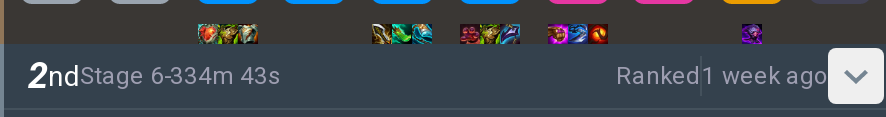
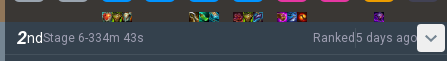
[616,62,828,90] Ranked 1 week ago -> [313,31,417,45] Ranked 5 days ago

